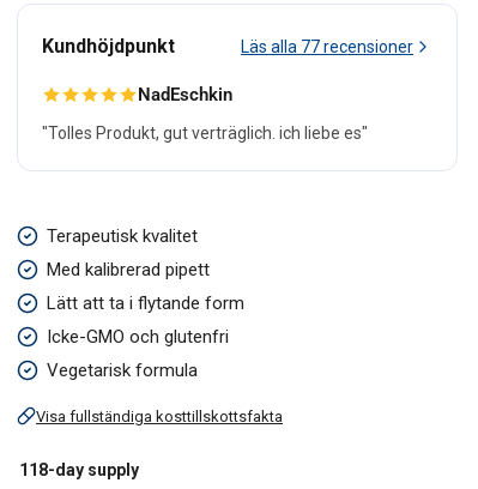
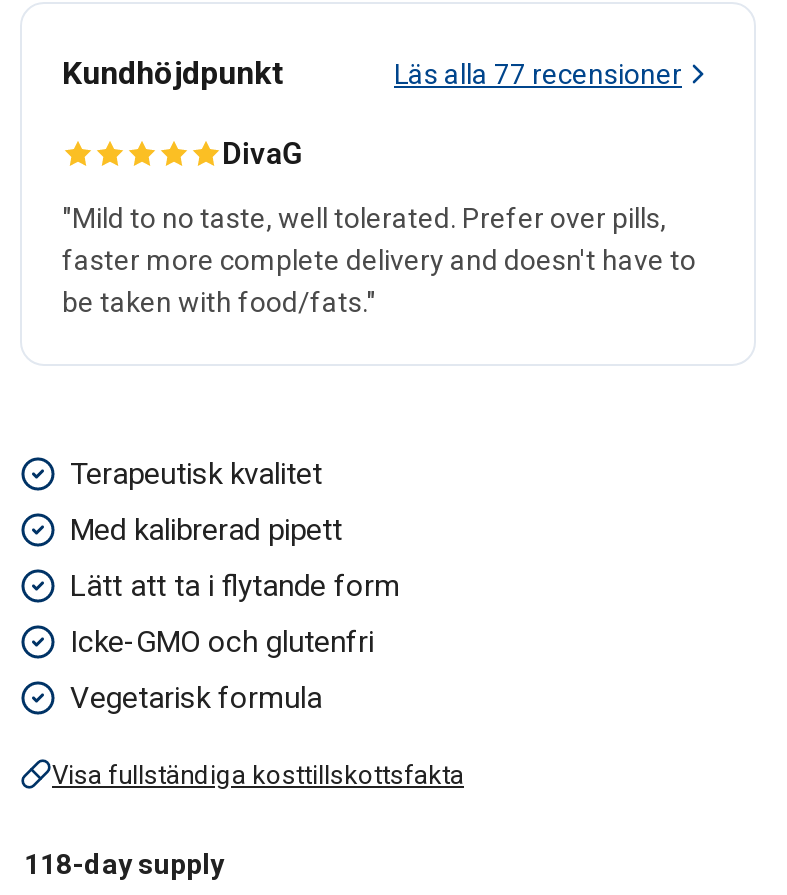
[138,84,232,105] NadEschkin -> [222,136,302,172] DivaG
[42,123,368,143] "Tolles Produkt, gut verträglich. ich liebe es" -> [62,202,696,318] "Mild to no taste, well tolerated. Prefer over pills, | faster more complete delivery and doesn't have to | be taken with food/fats."

